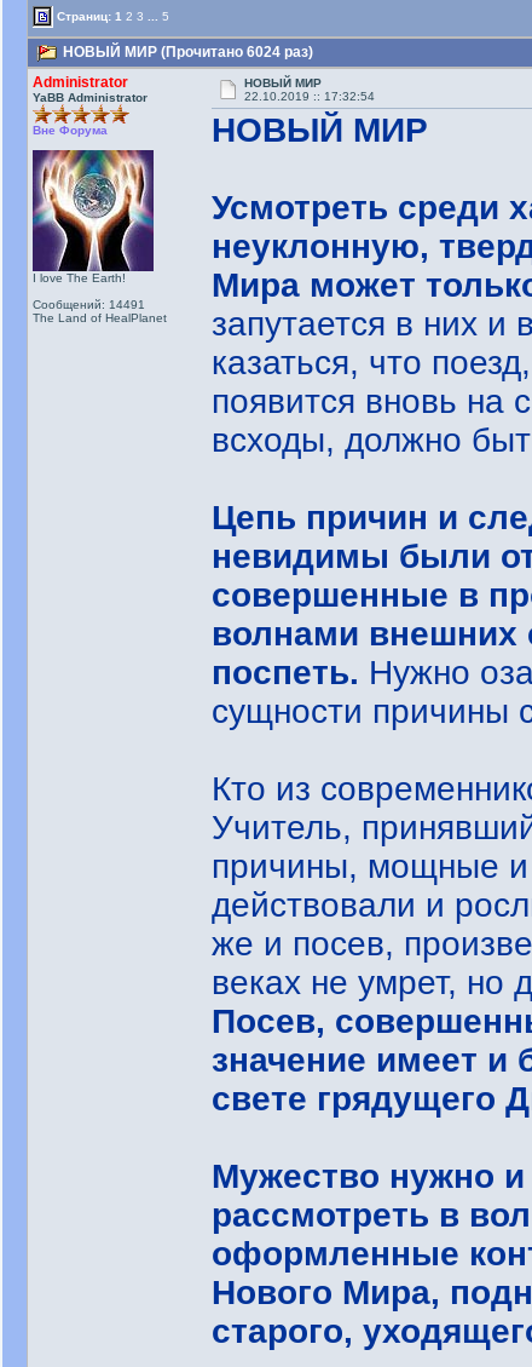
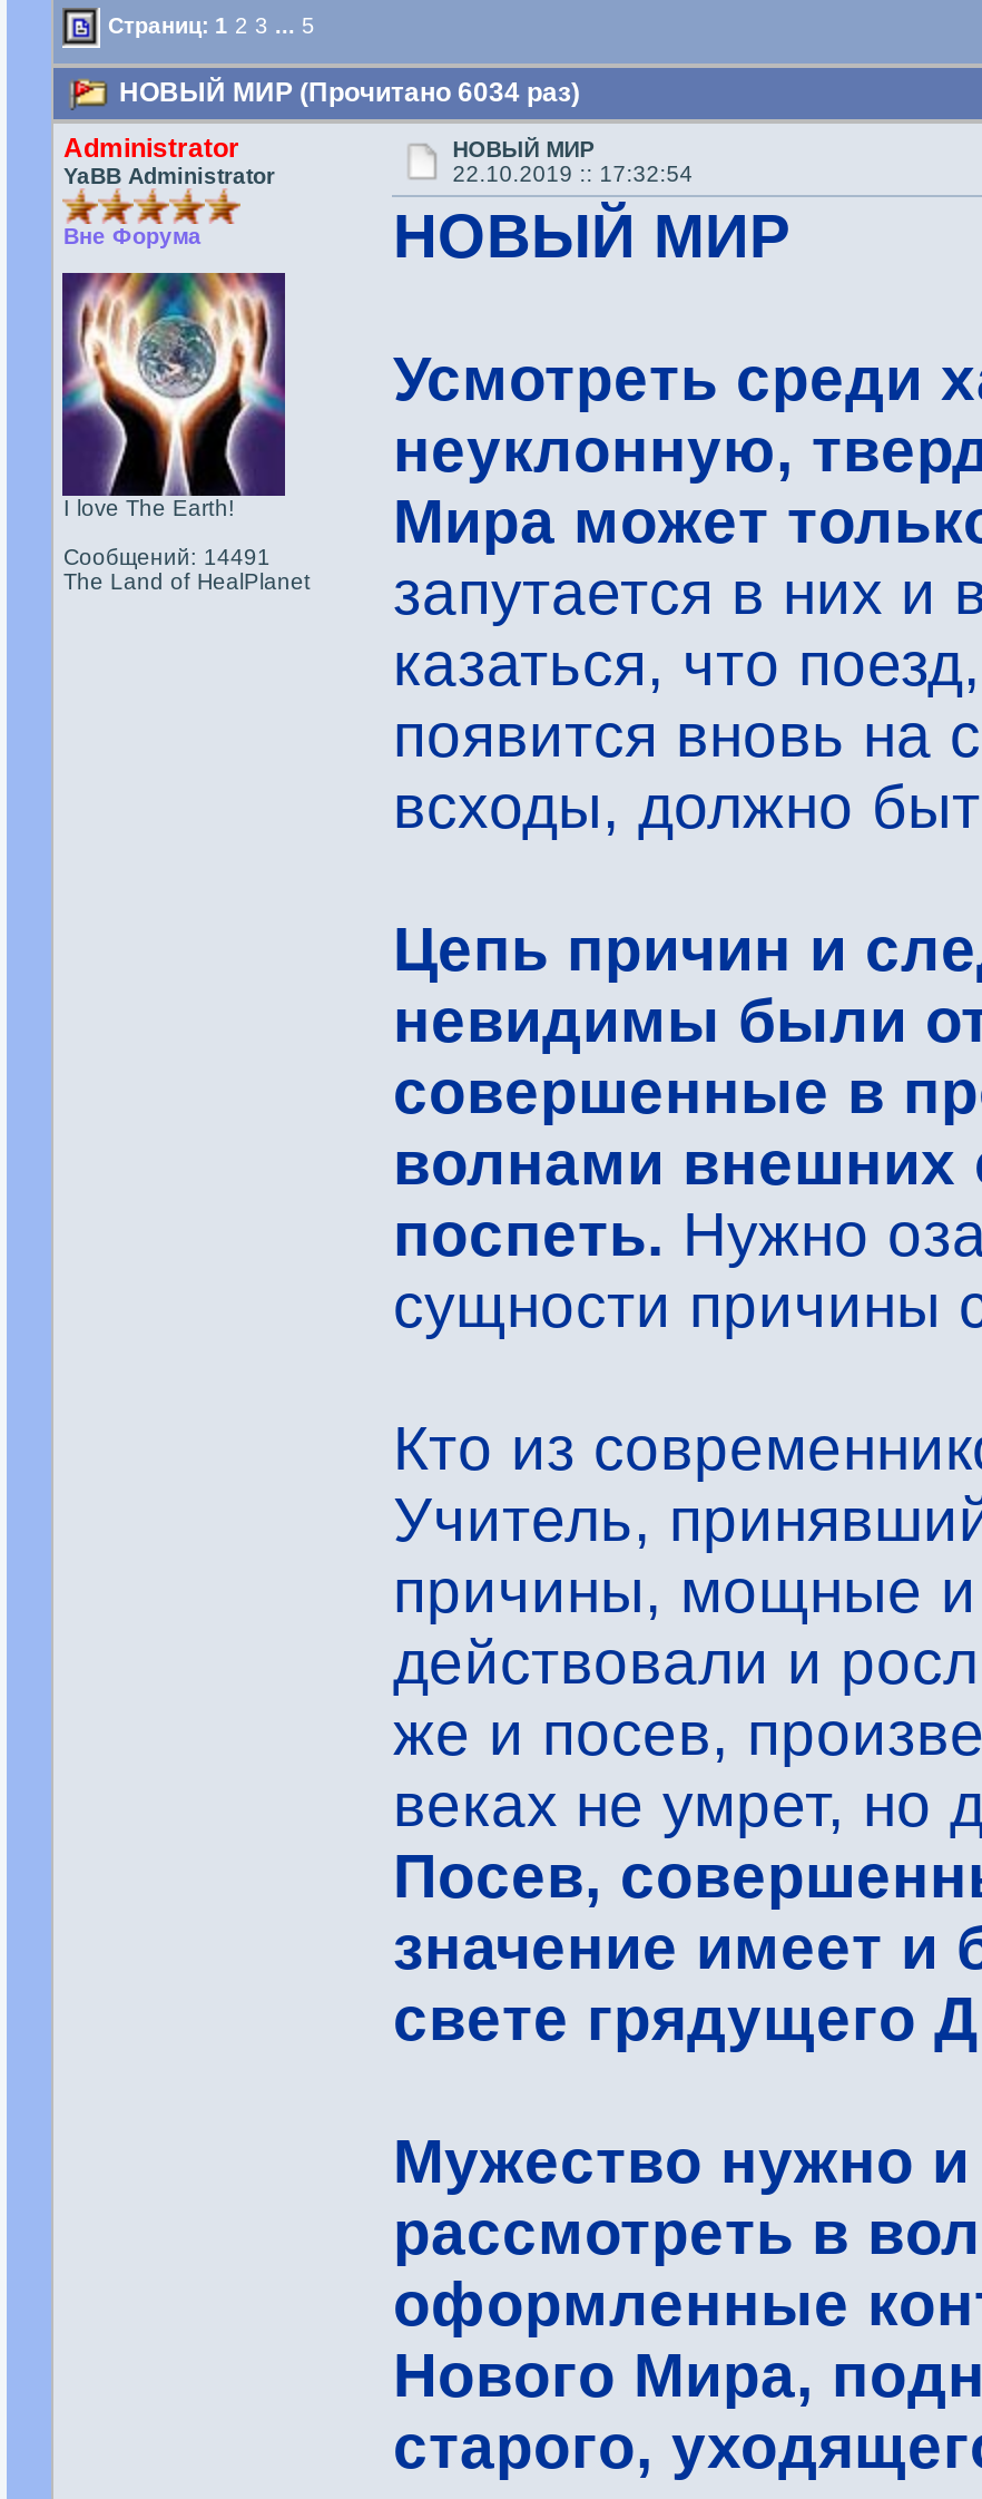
[60,44,314,61] НОВЫЙ МИР (Прочитано 6024 раз) -> [112,77,580,108] НОВЫЙ МИР (Прочитано 6034 раз)

